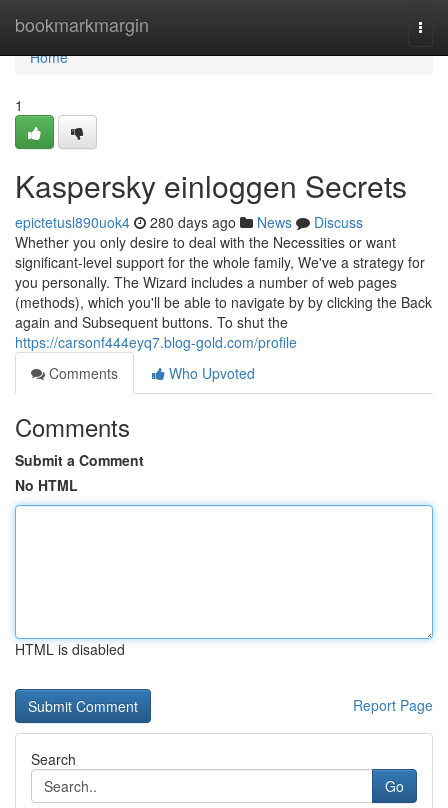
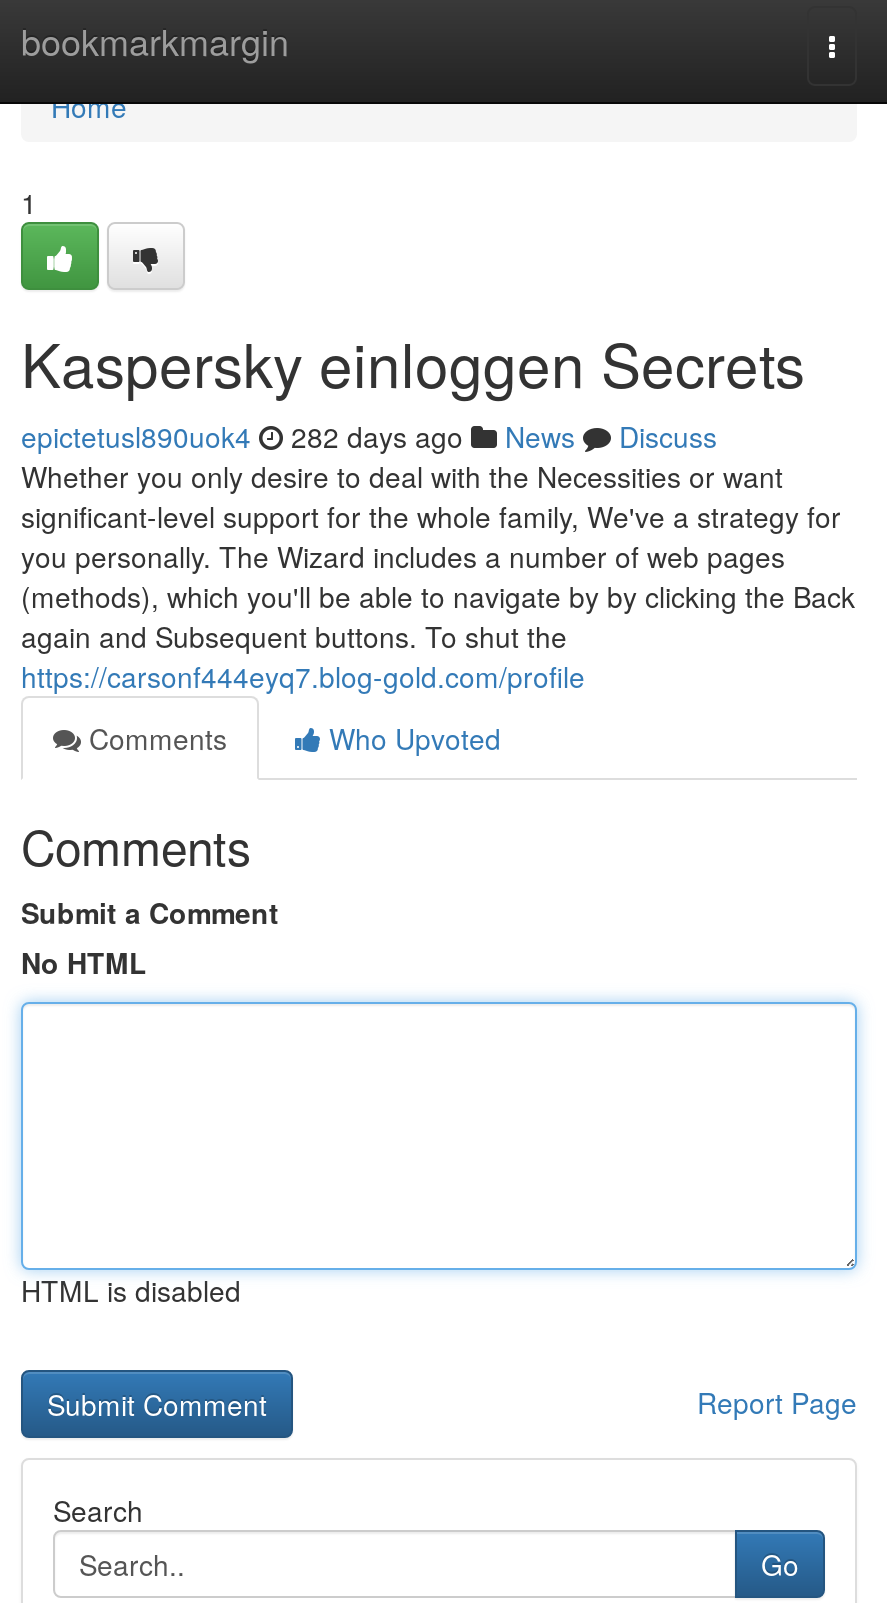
[15,212,363,232] epictetusl890uok4 280 days ago News Discuss -> [21,416,717,456] epictetusl890uok4 282 days ago News Discuss

